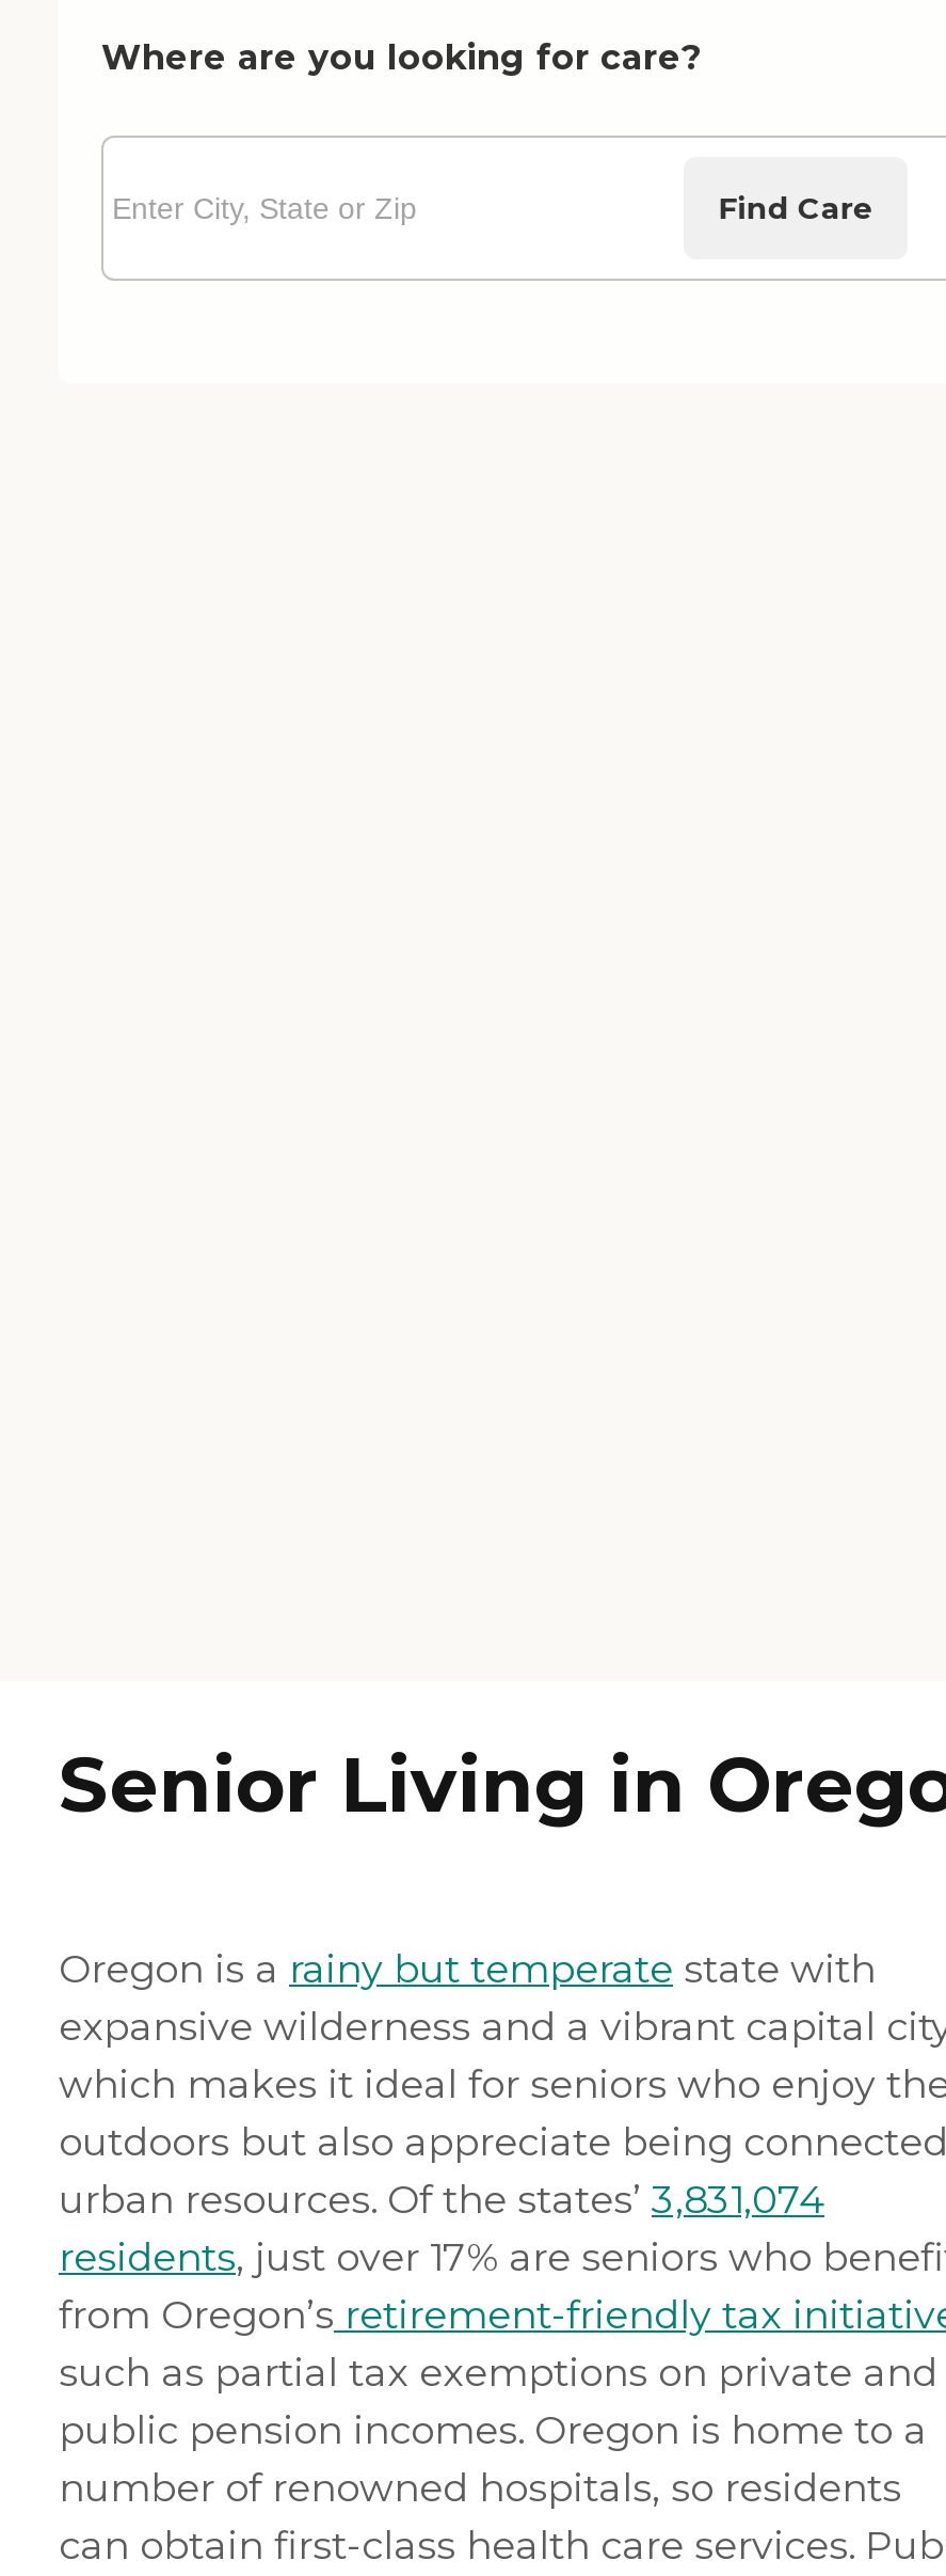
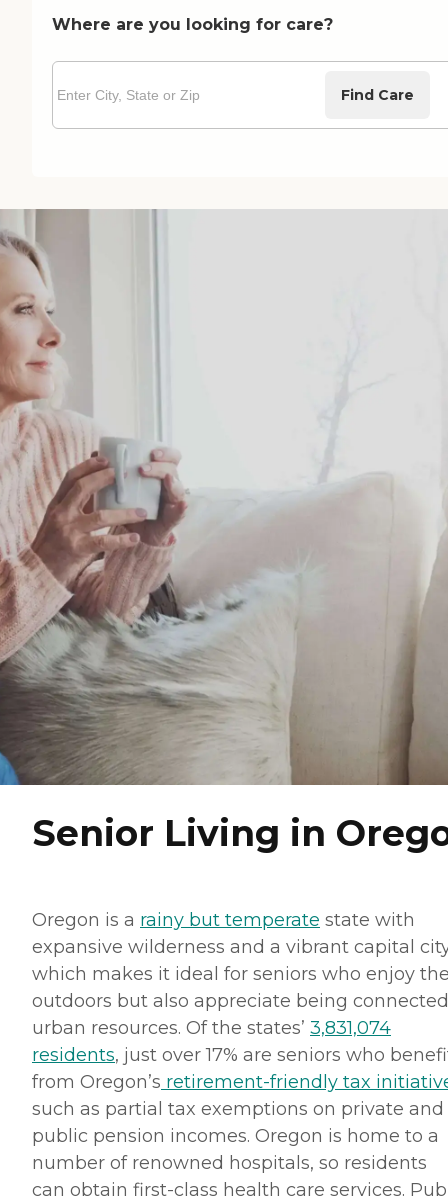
none -> [3,208,445,786] [image]

